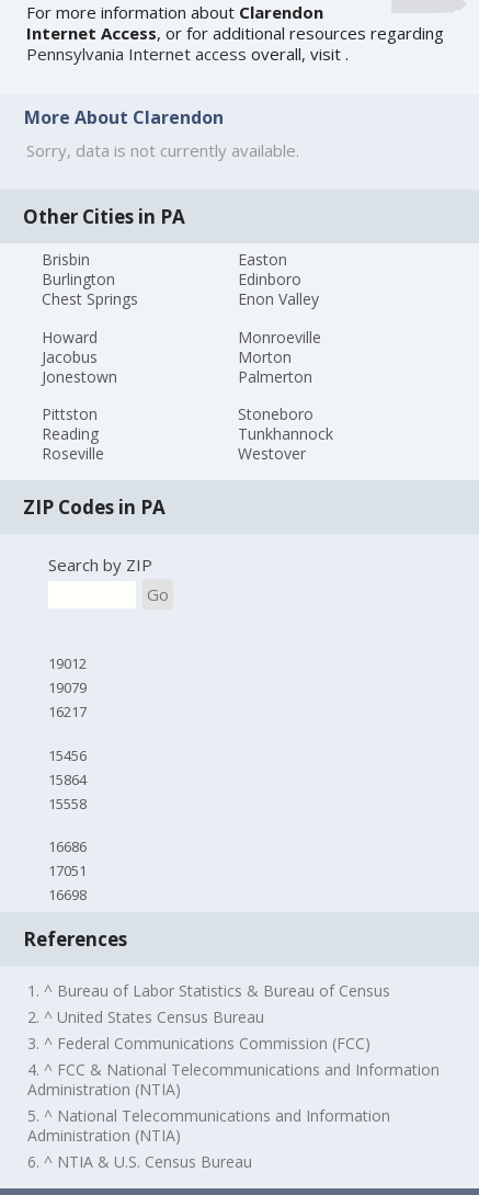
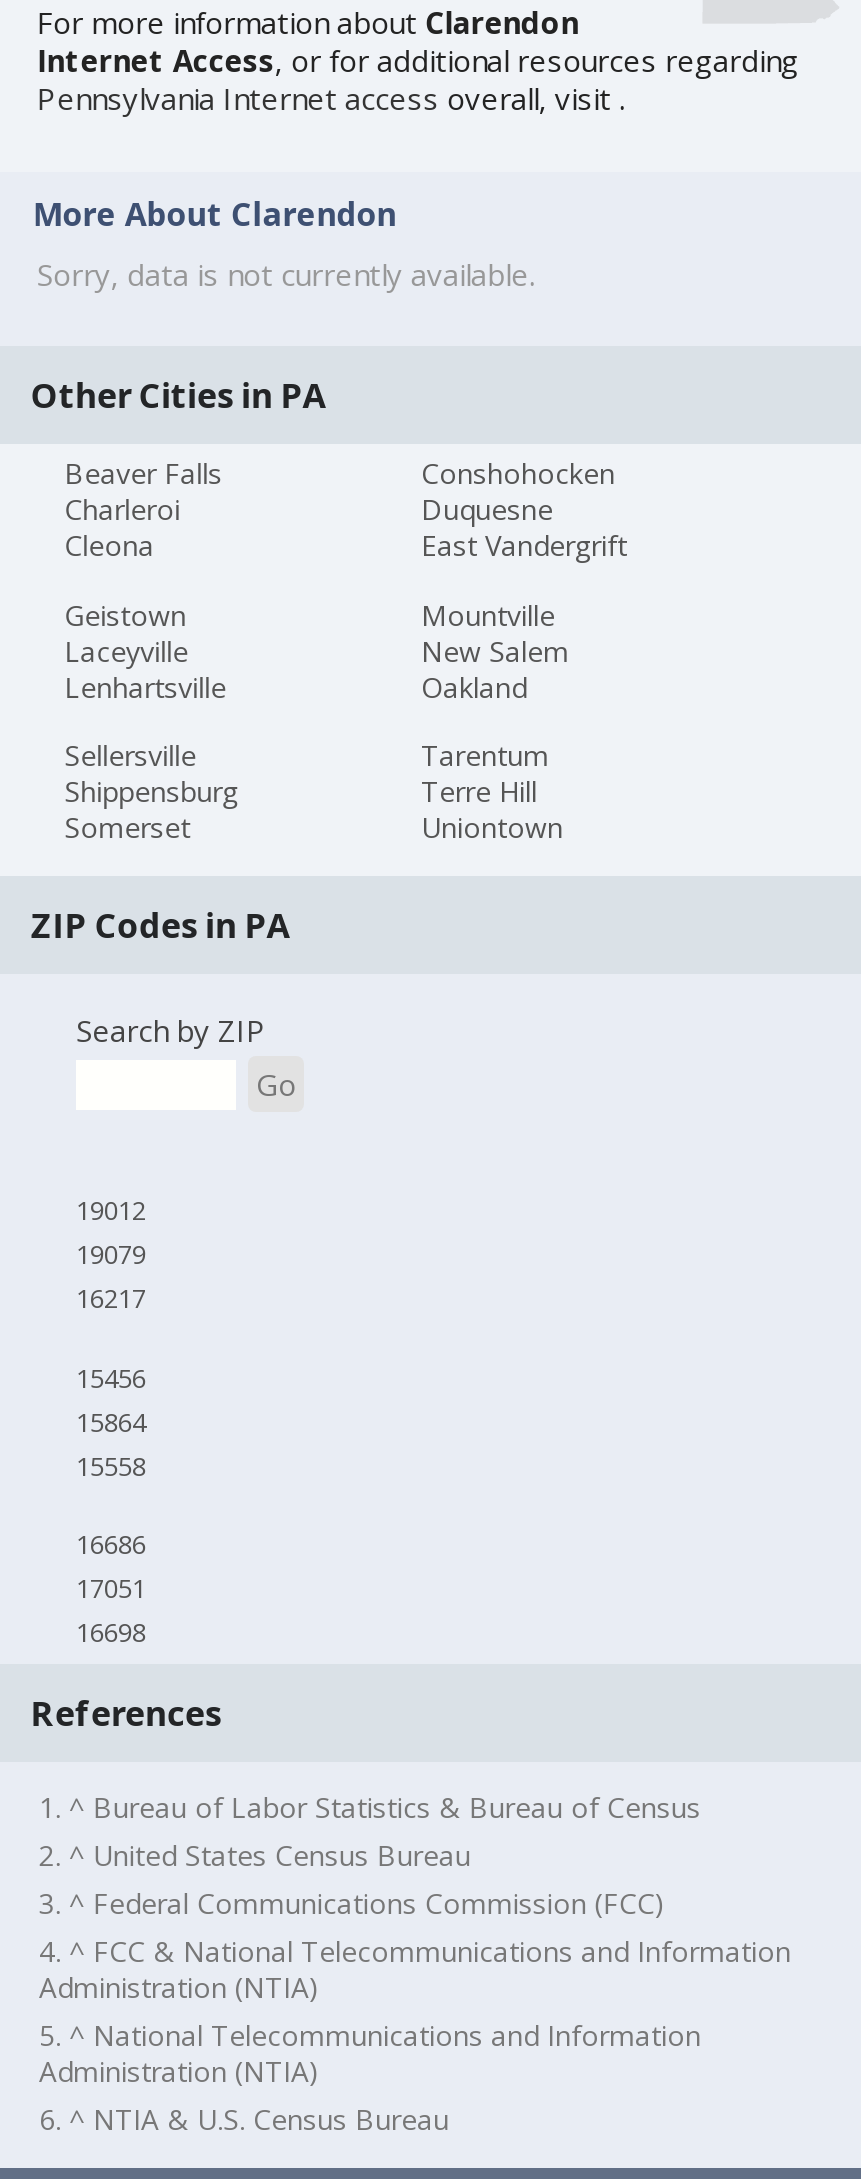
[42,249,138,309] Brisbin | Burlington | Chest Springs -> [64,454,222,564] Beaver Falls | Charleroi | Cleona
[237,249,318,309] Easton | Edinboro | Enon Valley -> [421,454,627,564] Conshohocken | Duquesne | East Vandergrift
[42,326,117,387] Howard | Jacobus | Jonestown -> [64,595,226,705] Geistown | Laceyville | Lenhartsville
[237,326,321,387] Monroeville | Morton | Palmerton -> [421,595,569,705] Mountville | New Salem | Oakland
[42,404,104,464] Pittston | Reading | Roseville -> [64,737,238,847] Sellersville | Shippensburg | Somerset
[237,404,333,464] Stoneboro | Tunkhannock | Westover -> [421,737,563,847] Tarentum | Terre Hill | Uniontown

